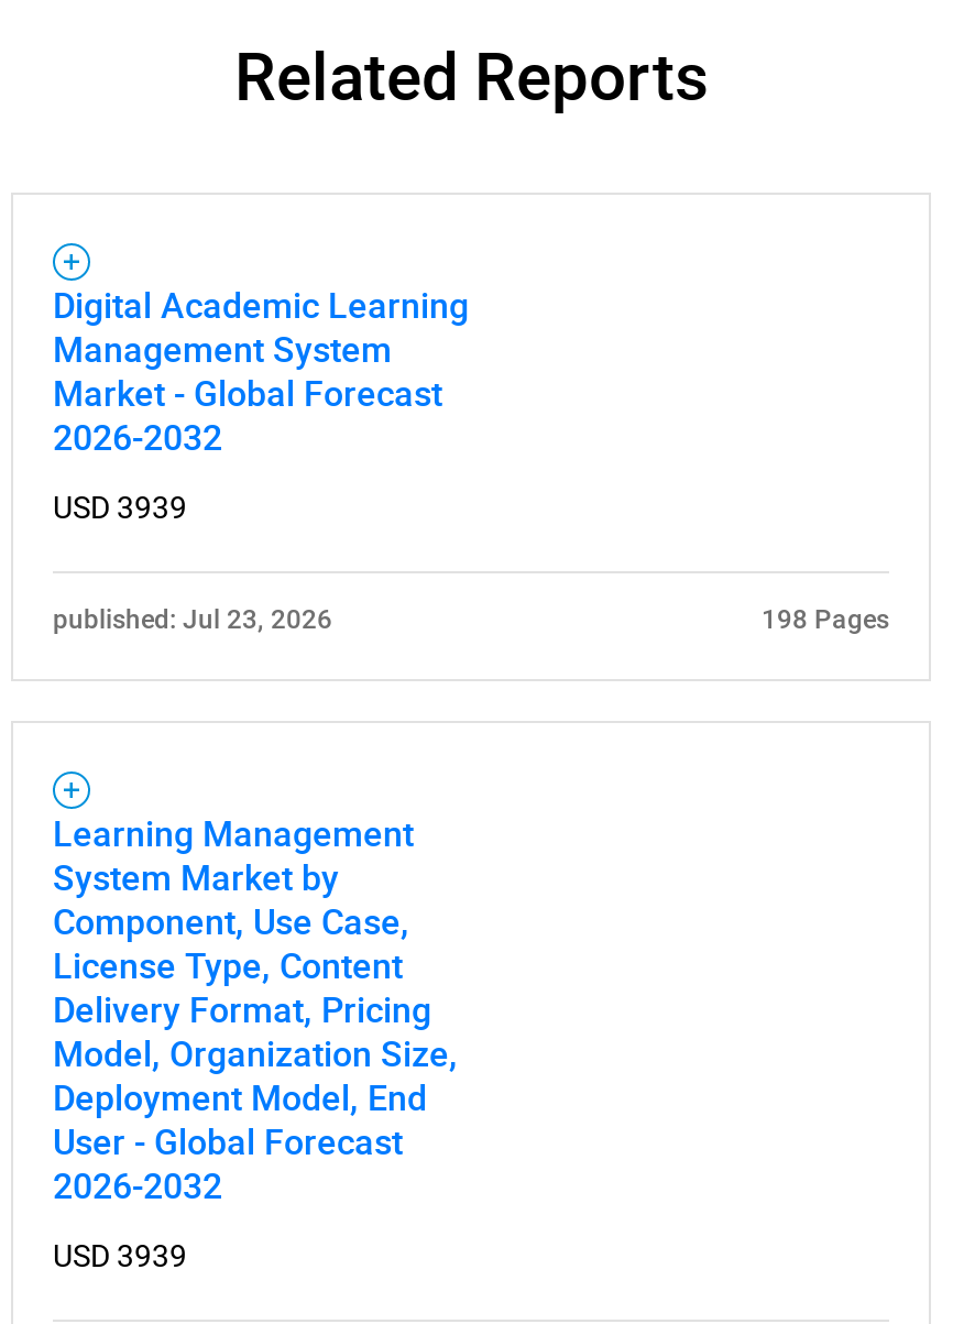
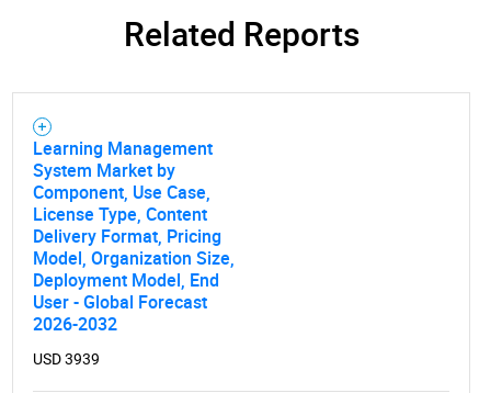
[53,281,889,635] Digital Academic Learning | Management System | Market - Global Forecast | 2026-2032 | USD 3939 | published: Jul 23, 2026 | 198 Pages -> none

